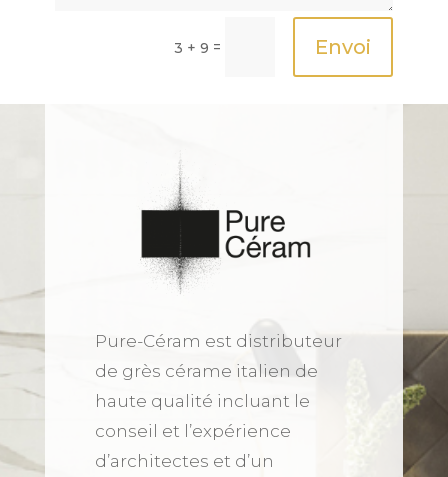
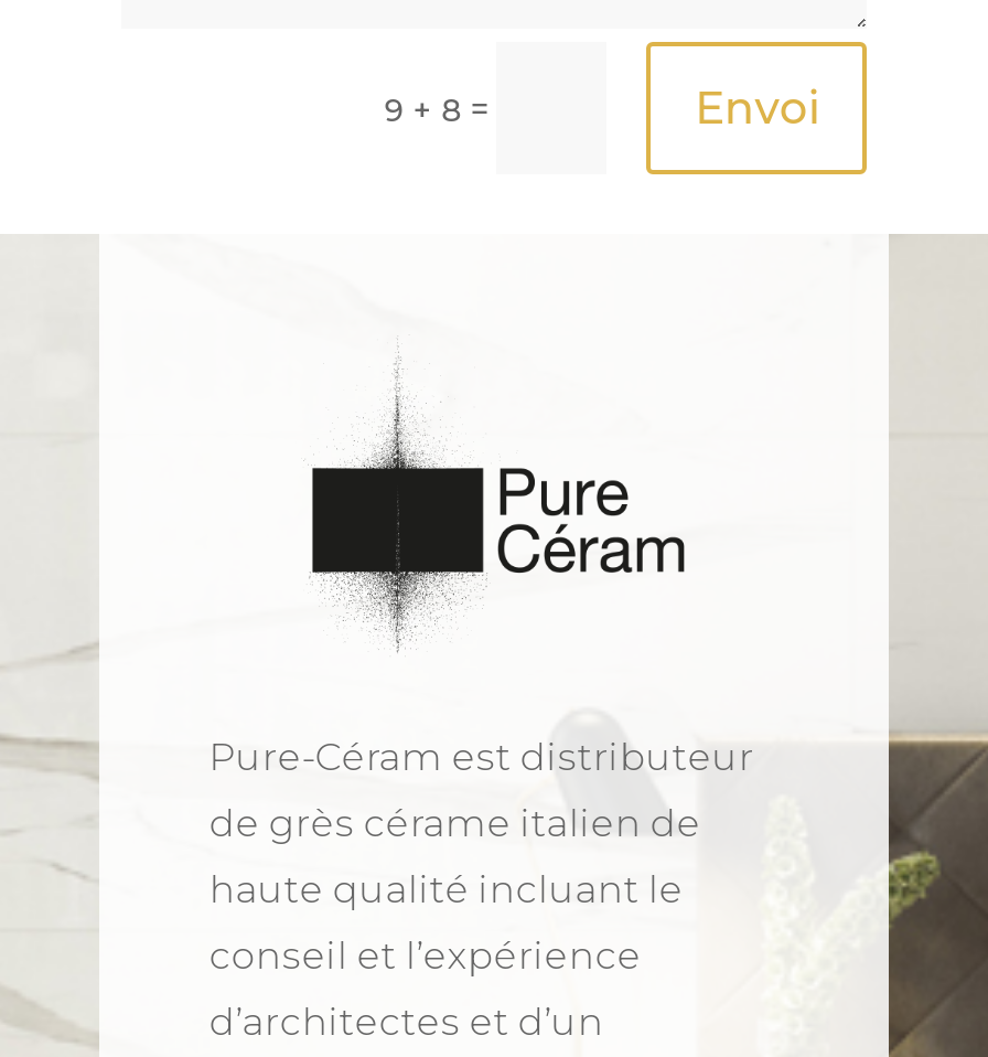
[174,38,225,56] 3 + 9 = -> [384,87,497,129] 9 + 8 =

